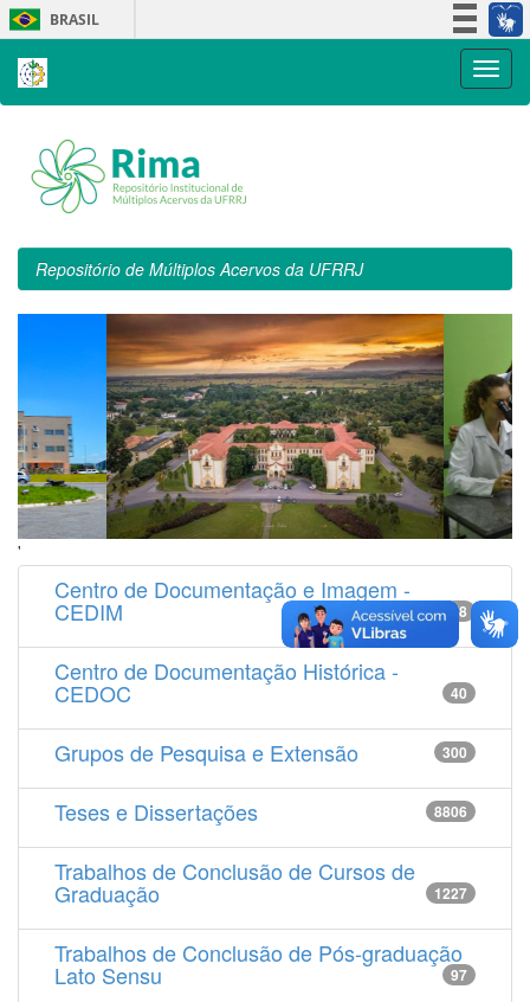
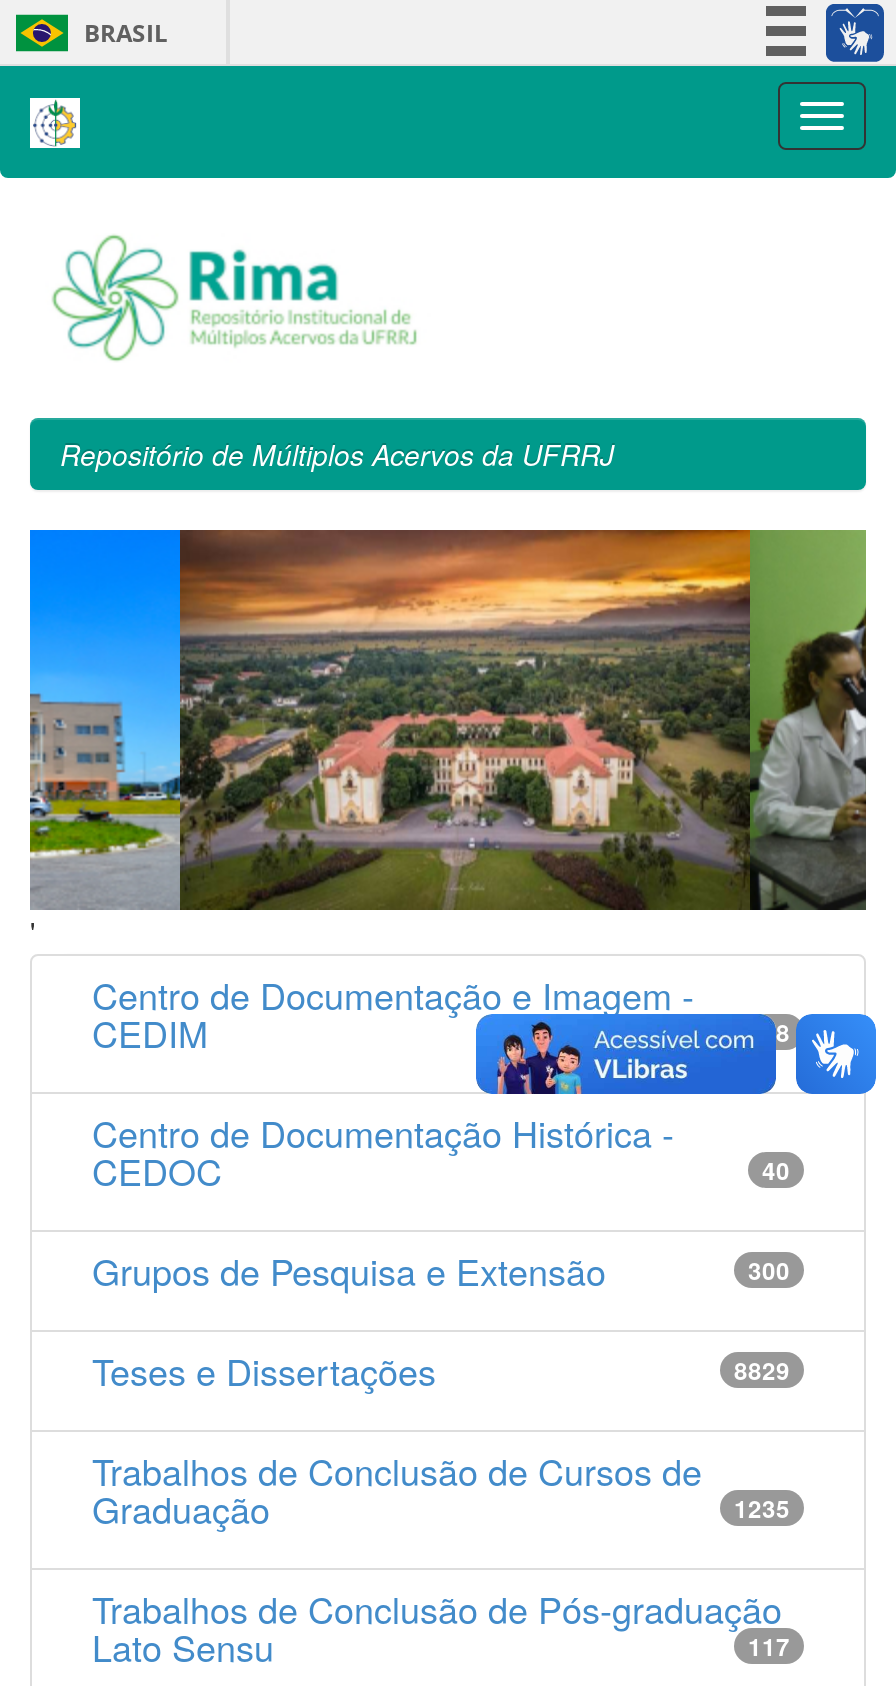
[434,800,467,822] 8806 -> [734,1352,790,1388] 8829
[434,882,467,903] 1227 -> [734,1490,790,1526] 1235
[451,964,467,985] 97 -> [748,1628,790,1664] 117

